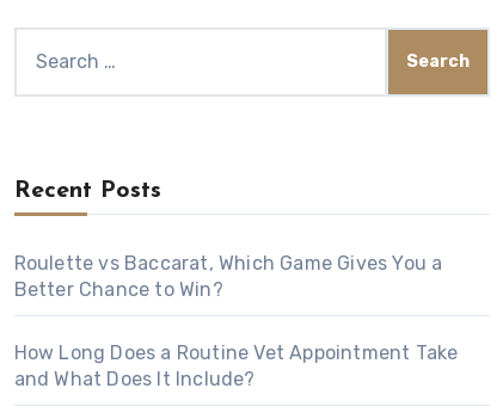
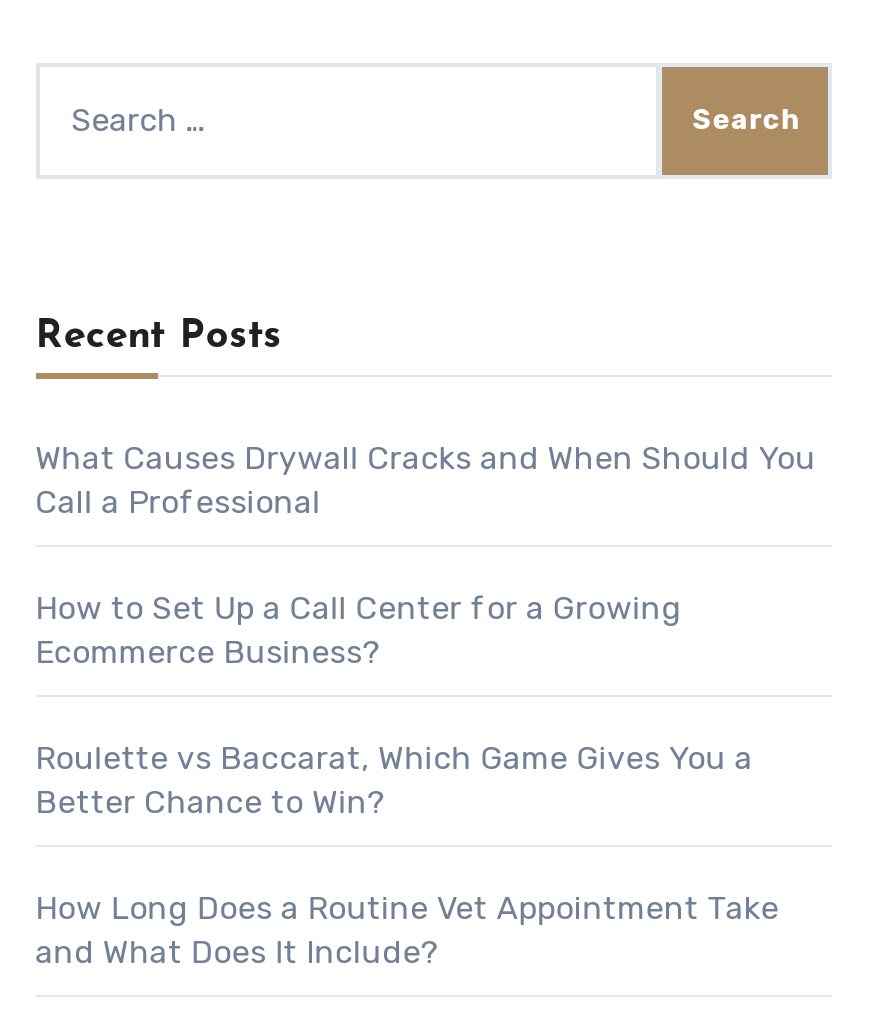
none -> [35,440,816,672] What Causes Drywall Cracks and When Should You | Call a Professional | How to Set Up a Call Center for a Growing | Ecommerce Business?

